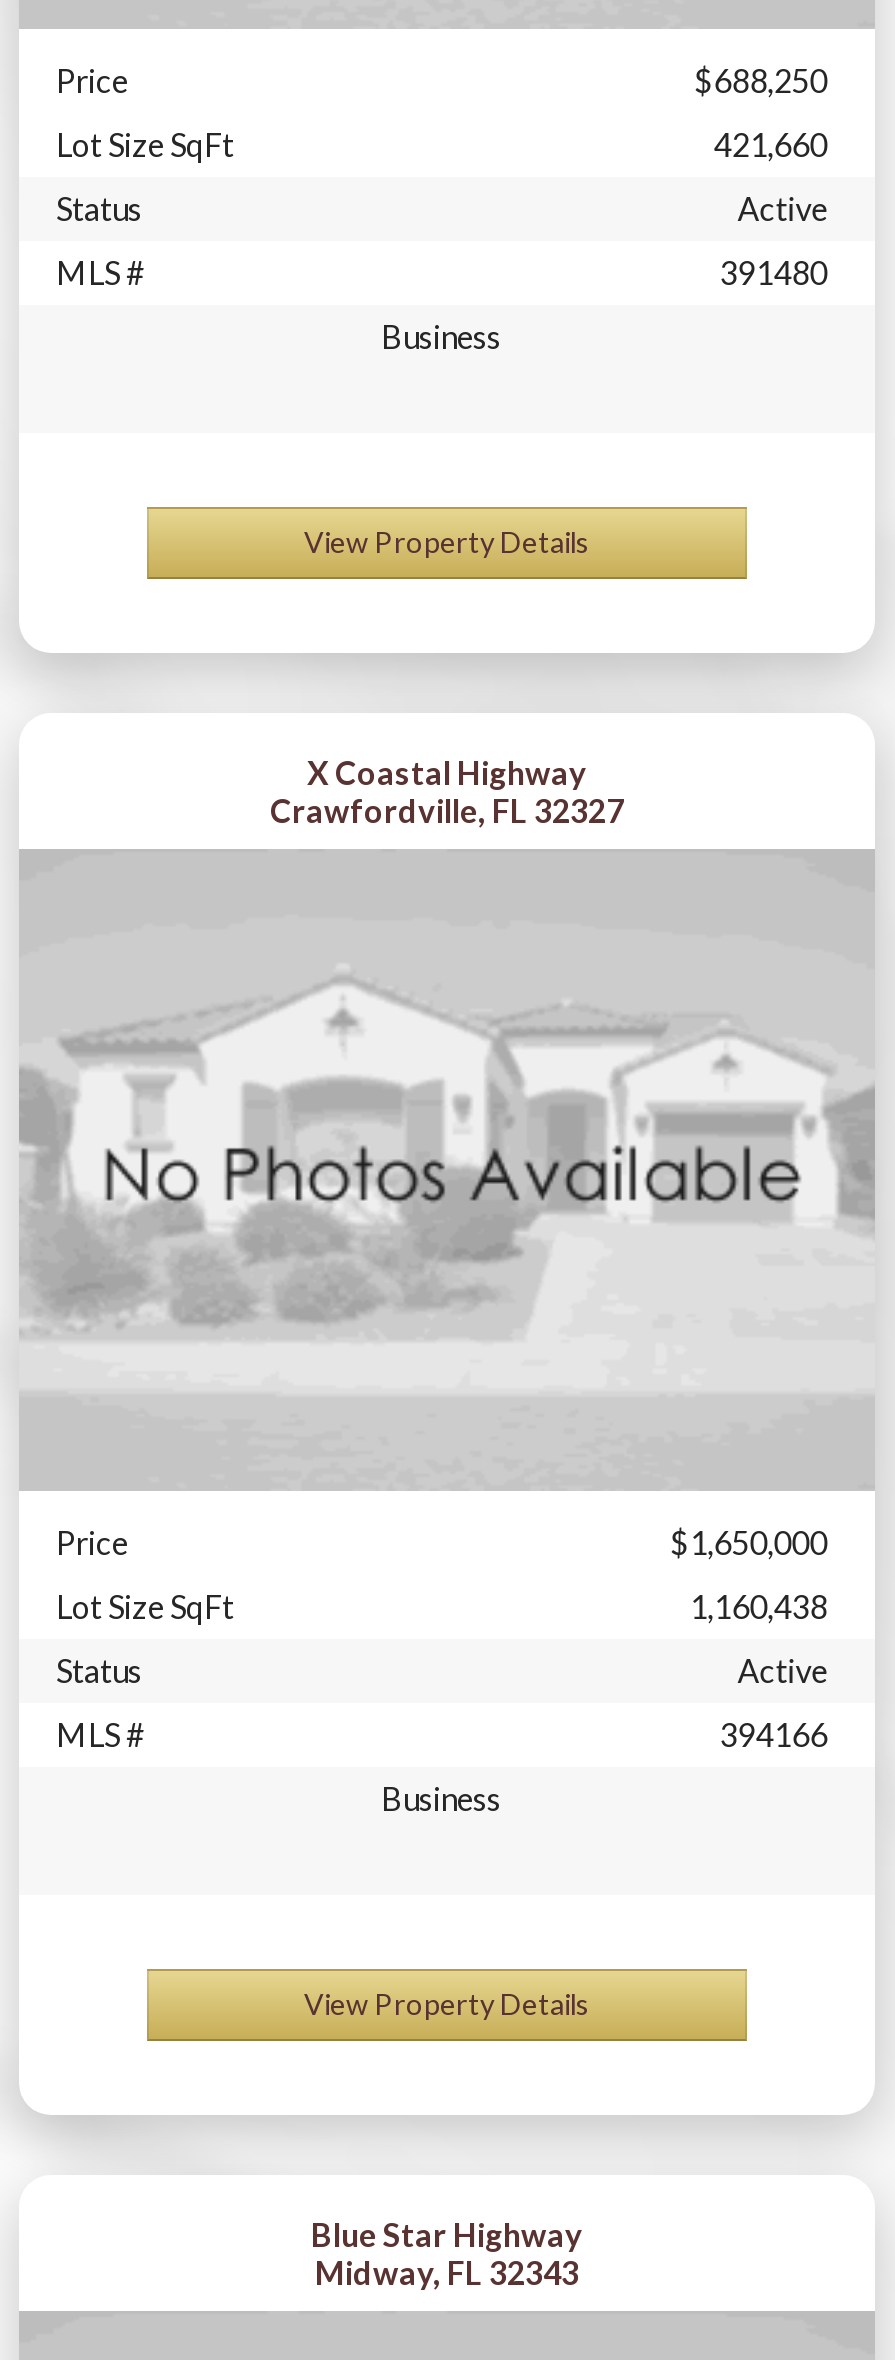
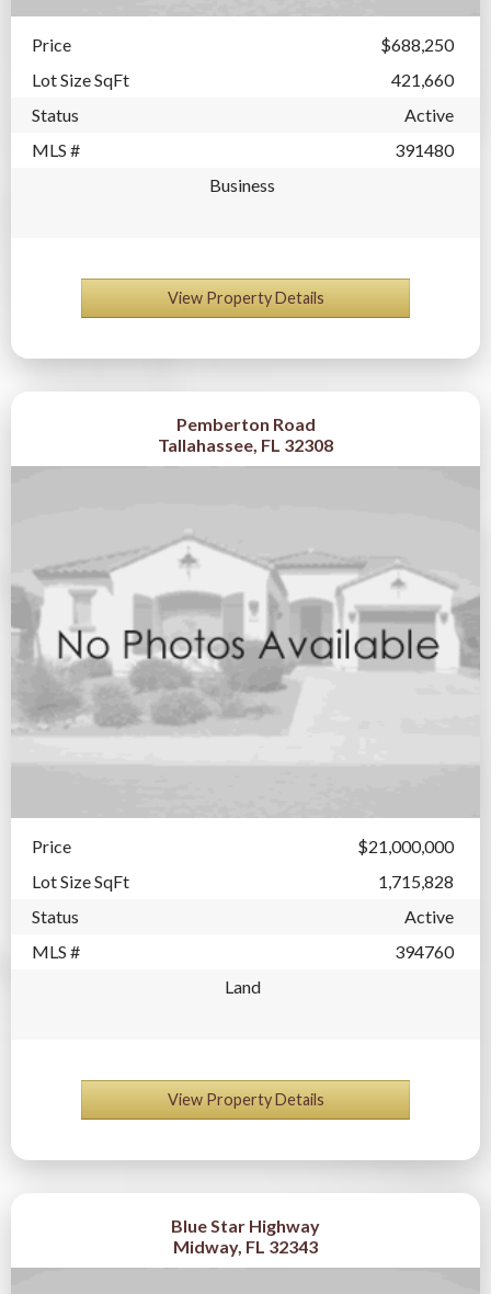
[270,754,624,830] X Coastal Highway | Crawfordville, FL 32327 -> [158,413,333,455] Pemberton Road | Tallahassee, FL 32308
[669,1524,827,1562] $1,650,000 -> [358,836,454,856] $21,000,000
[689,1588,827,1626] 1,160,438 -> [378,871,454,892] 1,715,828
[719,1716,827,1754] 394166 -> [395,941,454,962] 394760
[381,1780,501,1818] Business -> [224,976,260,997] Land

